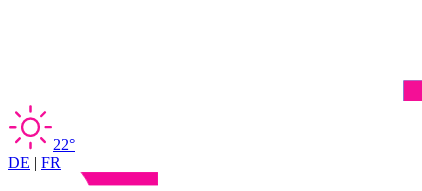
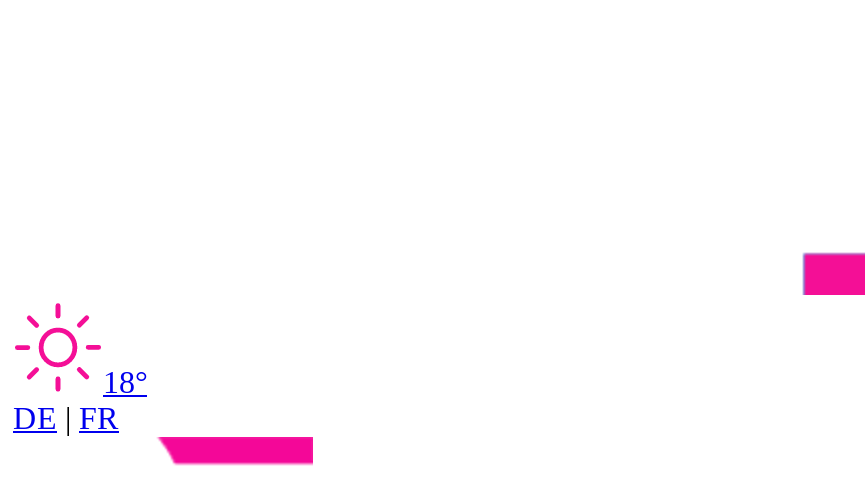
[53,136,75,153] 22° -> [103,365,147,399] 18°

